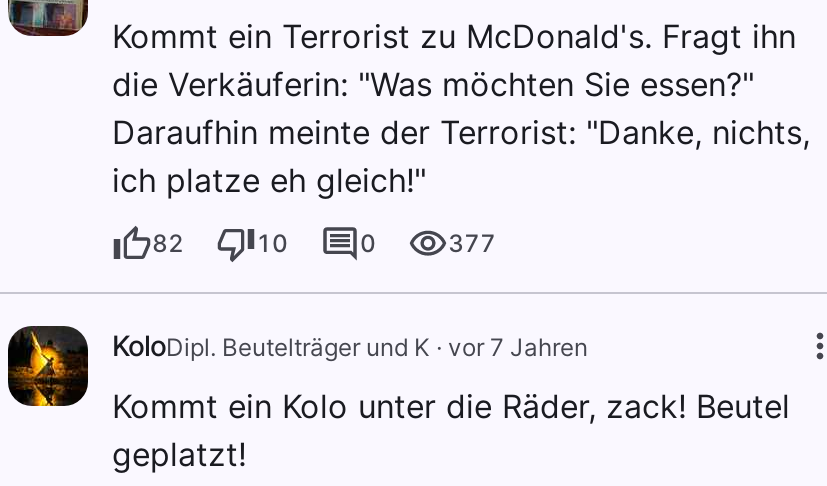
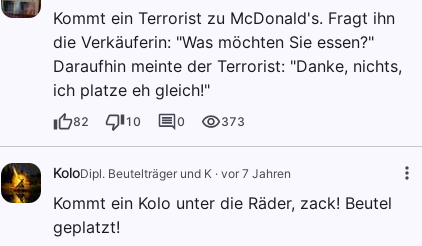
[448,227,496,257] 377 -> [221,114,245,129] 373

